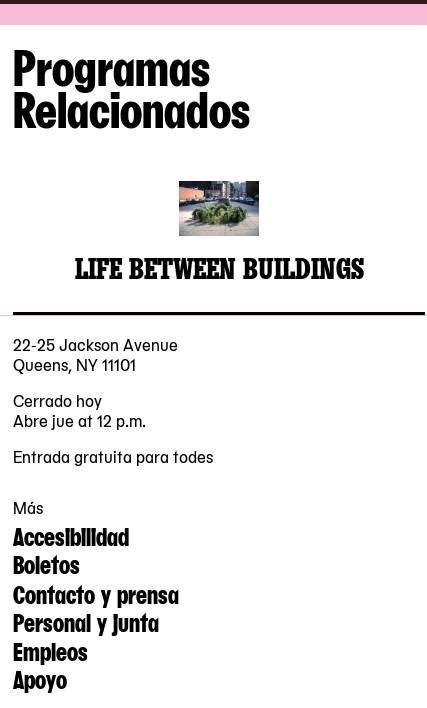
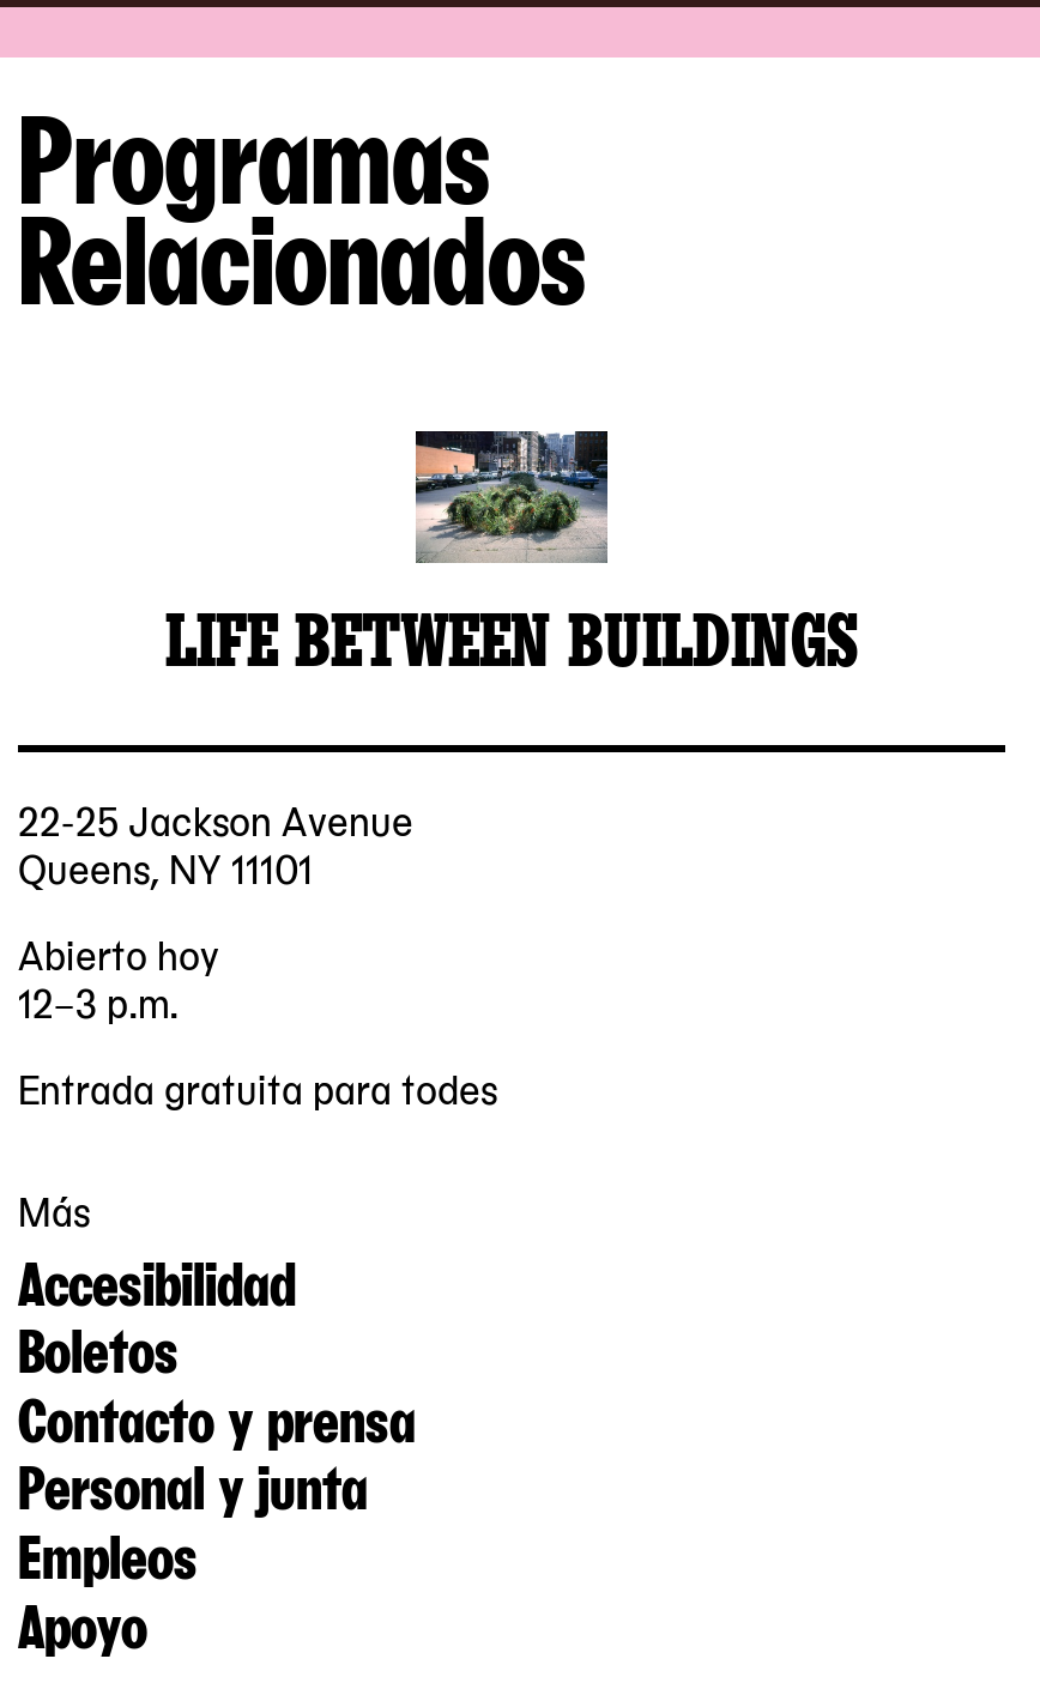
[13,388,146,432] Cerrado hoy | Abre jue at 12 p.m. -> [18,925,219,1030] Abierto hoy | 12–3 p.m.

